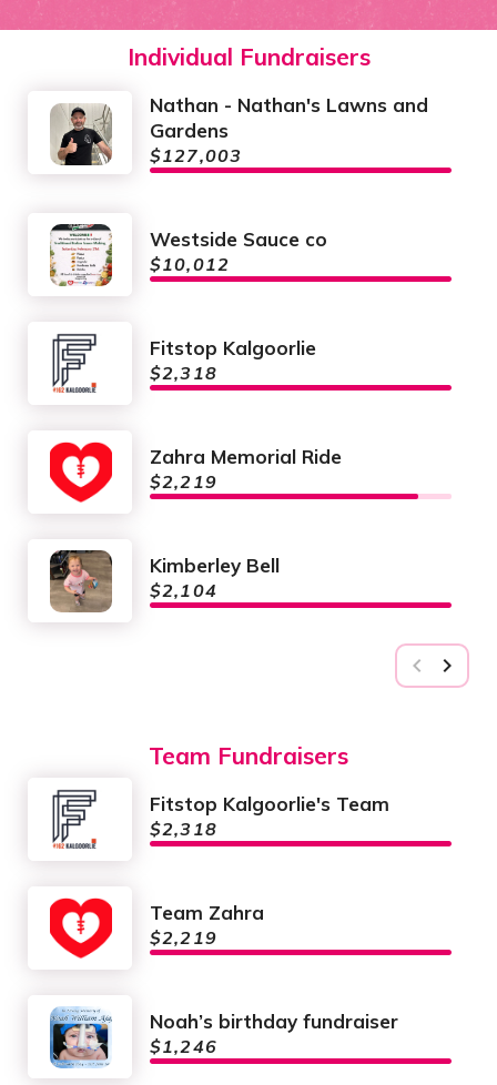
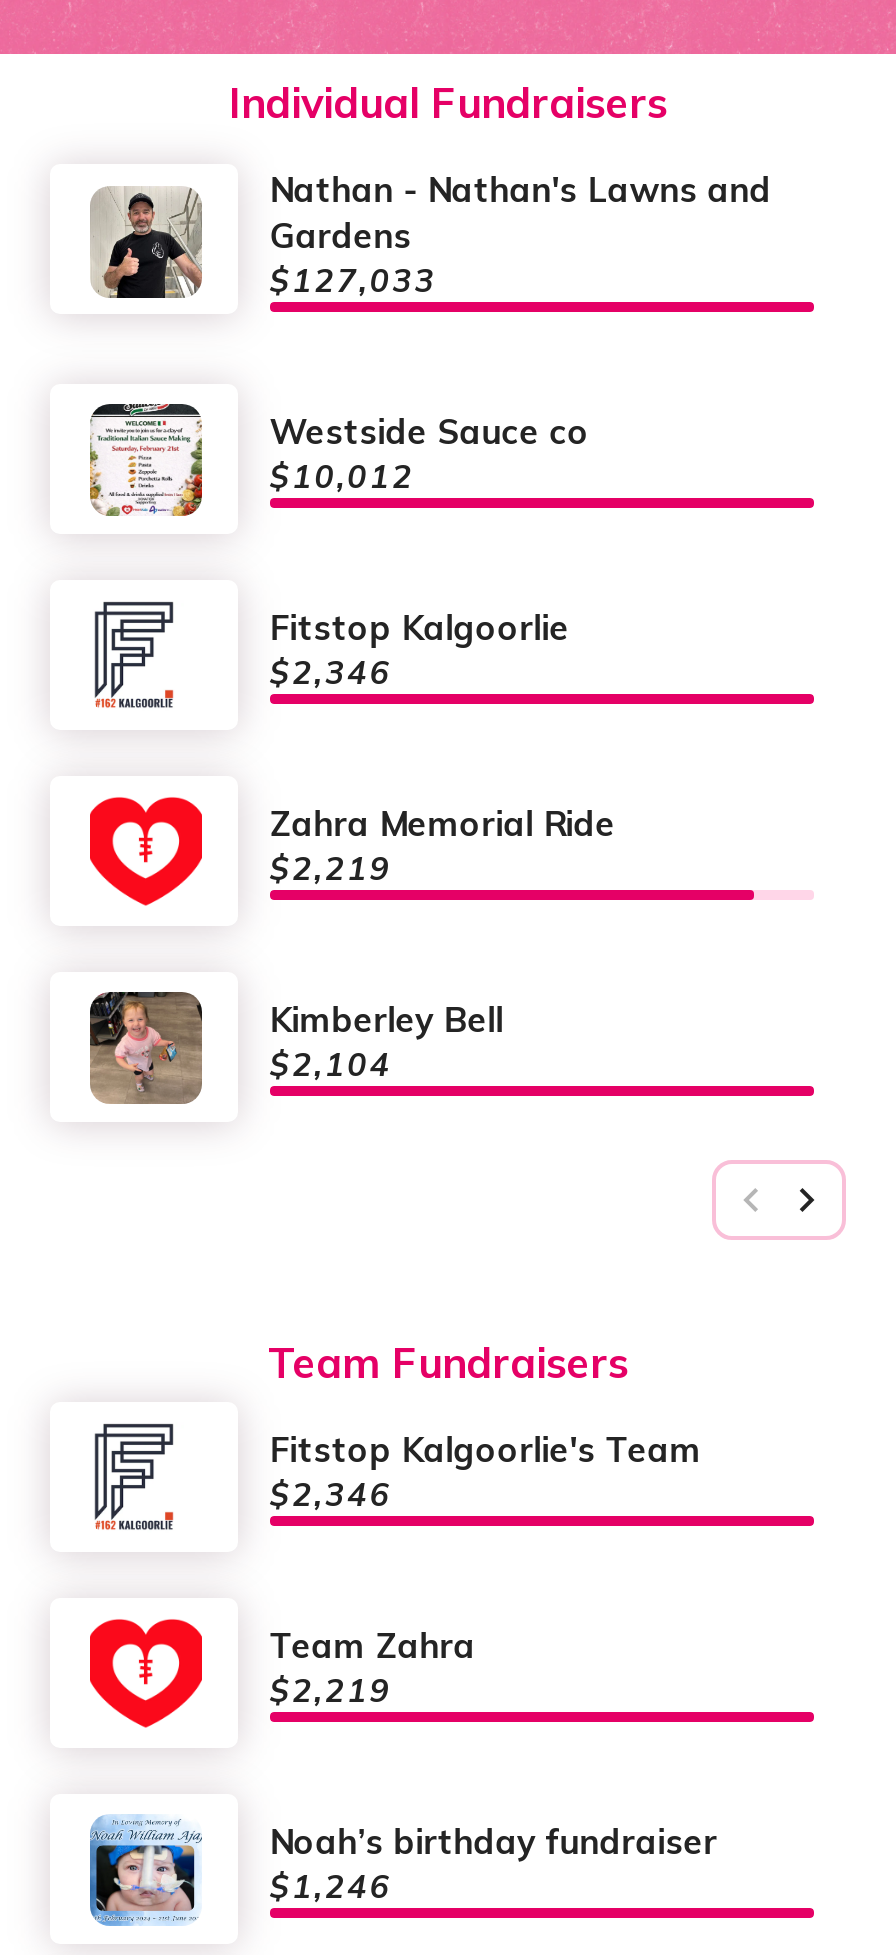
[150,144,242,167] $127,003 -> [270,260,437,300] $127,033
[150,362,217,384] $2,318 -> [270,652,392,692] $2,346
[150,818,217,840] $2,318 -> [270,1474,392,1514] $2,346

